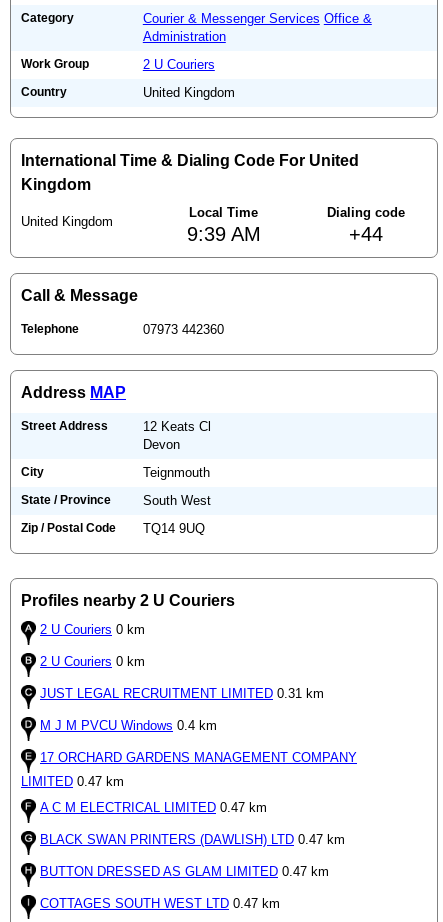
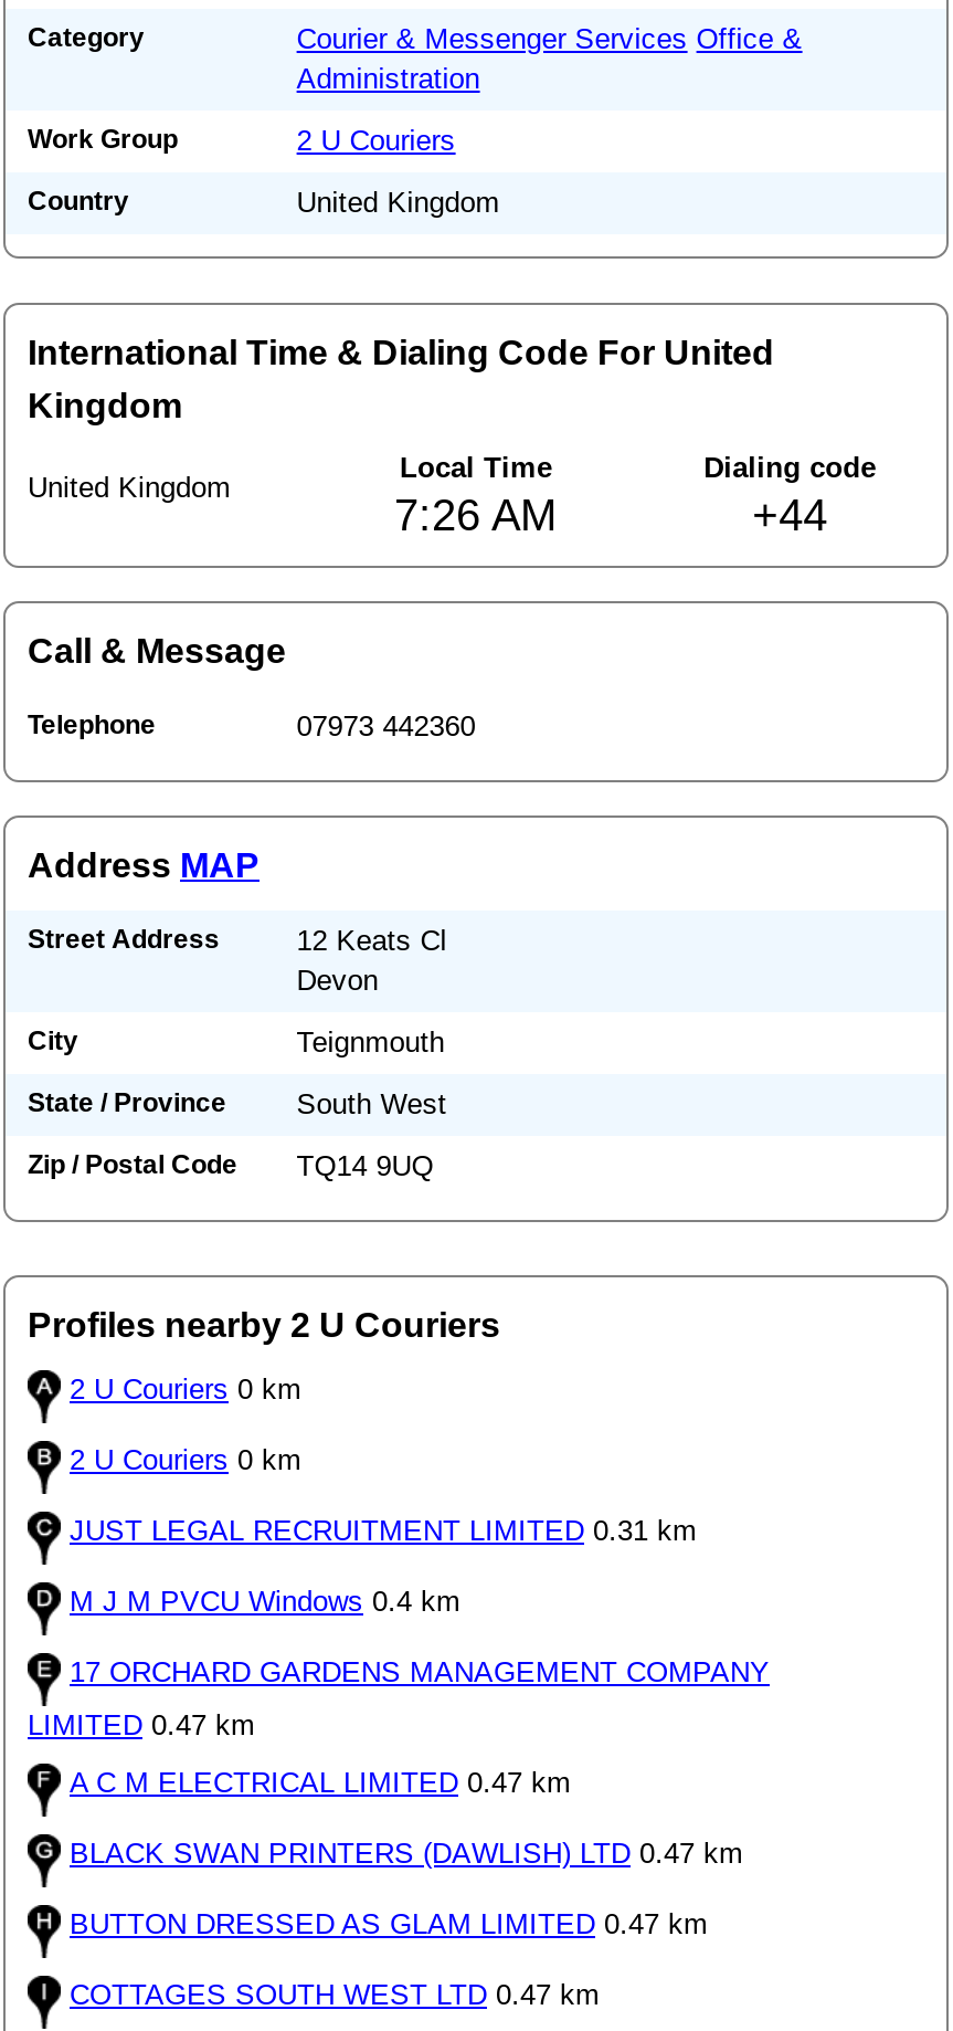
[187,223,261,245] 9:39 AM -> [394,491,558,539] 7:26 AM

